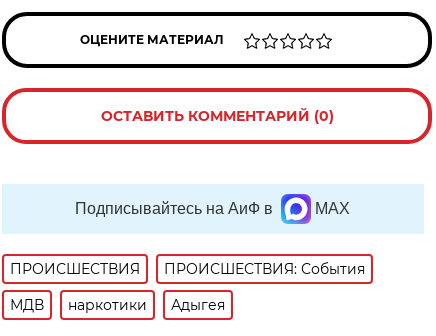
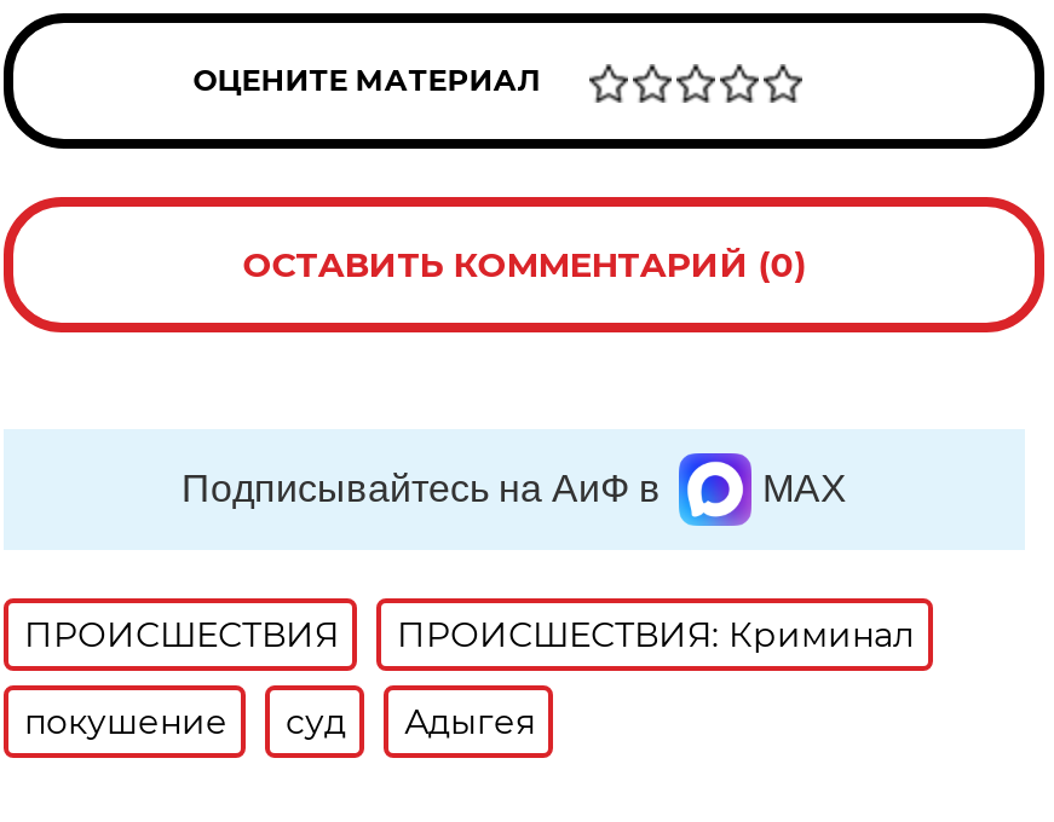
[164,260,365,278] ПРОИСШЕСТВИЯ: События -> [397,613,915,656] ПРОИСШЕСТВИЯ: Криминал
[10,296,147,314] МДВ | наркотики -> [24,700,346,743] покушение | суд

